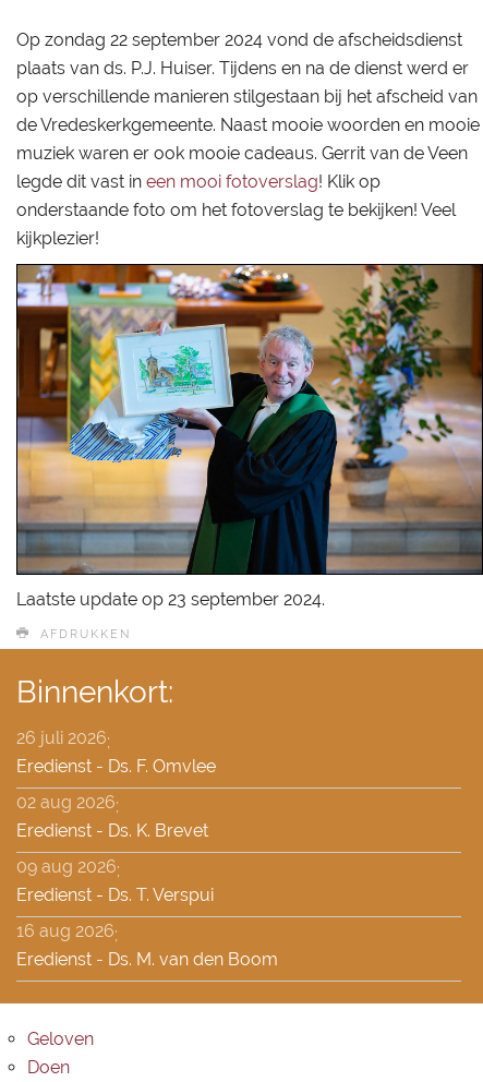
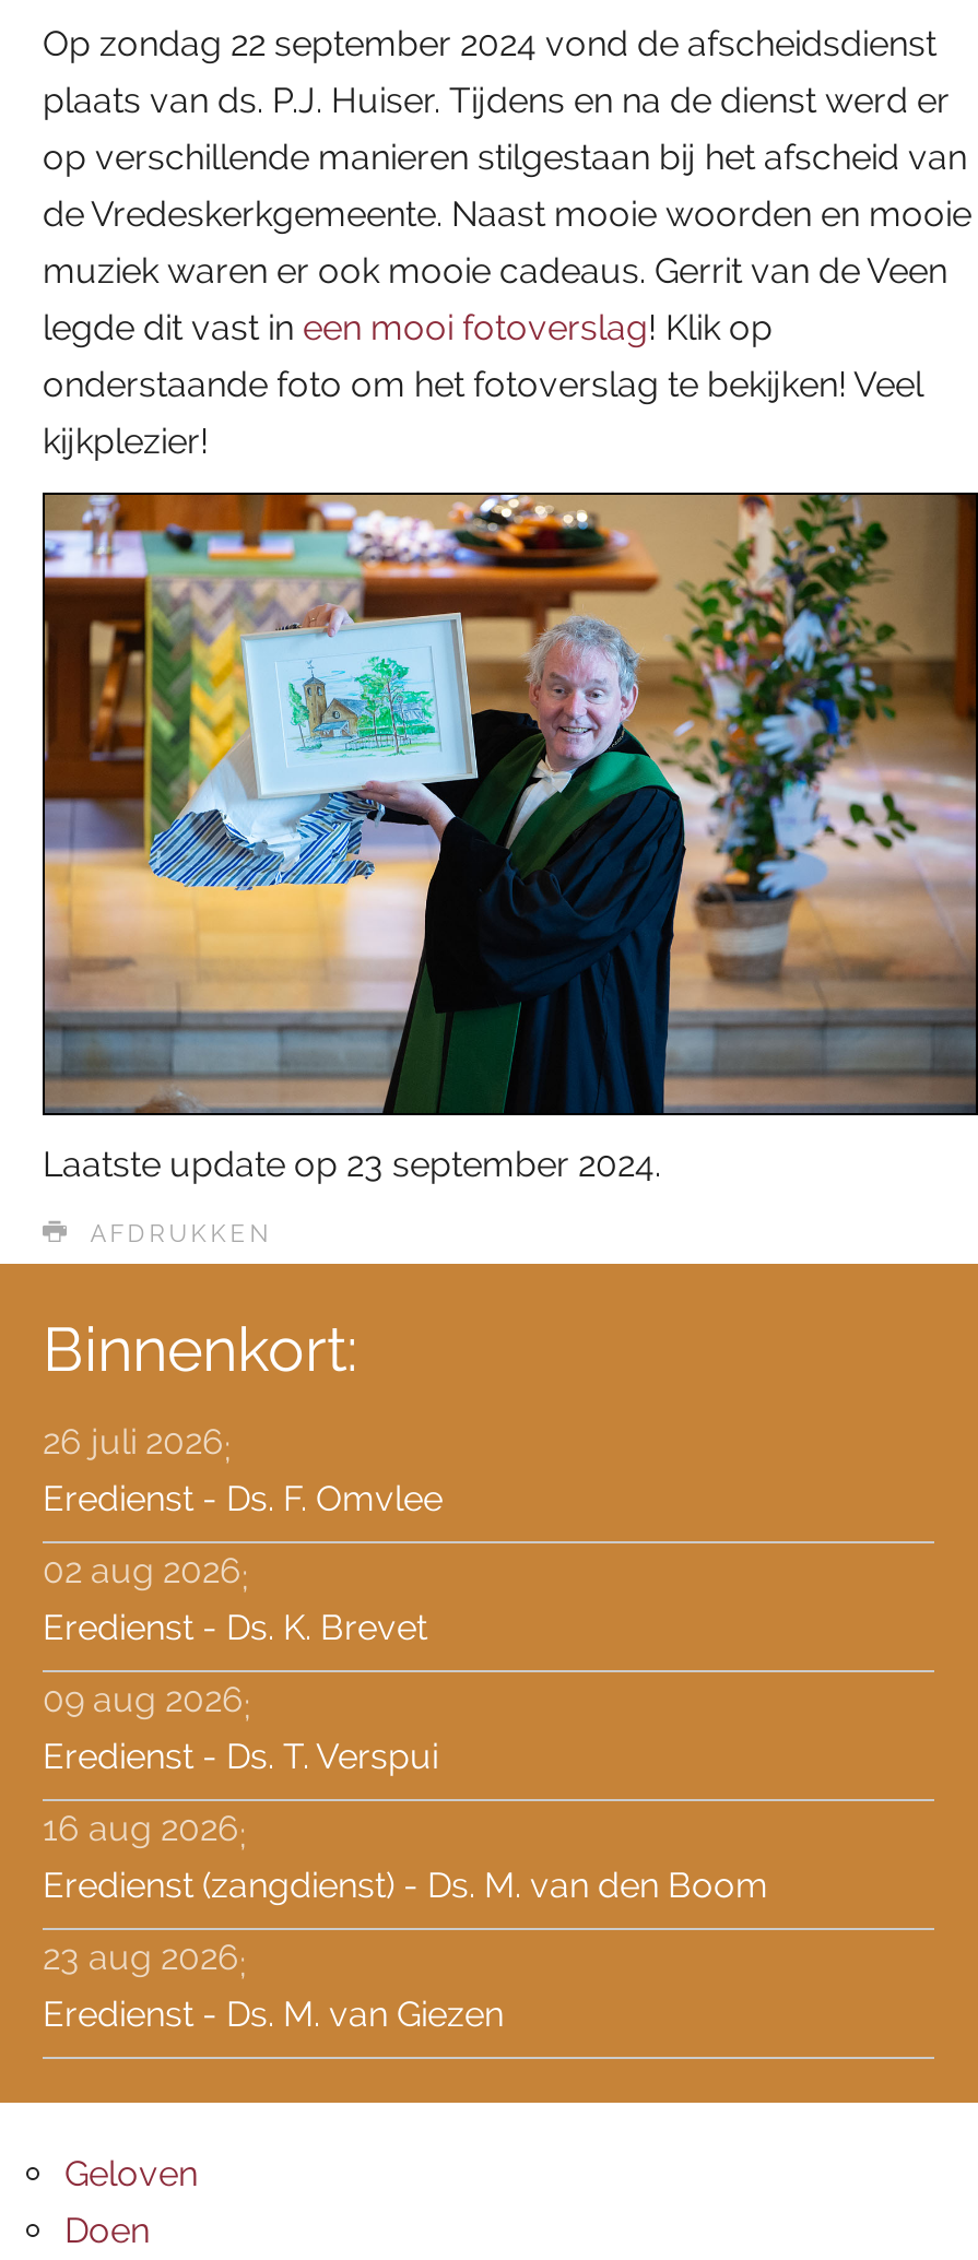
[16,949,278,970] Eredienst - Ds. M. van den Boom -> [43,1865,768,2036] Eredienst (zangdienst) - Ds. M. van den Boom | 23 aug 2026; | Eredienst - Ds. M. van Giezen

